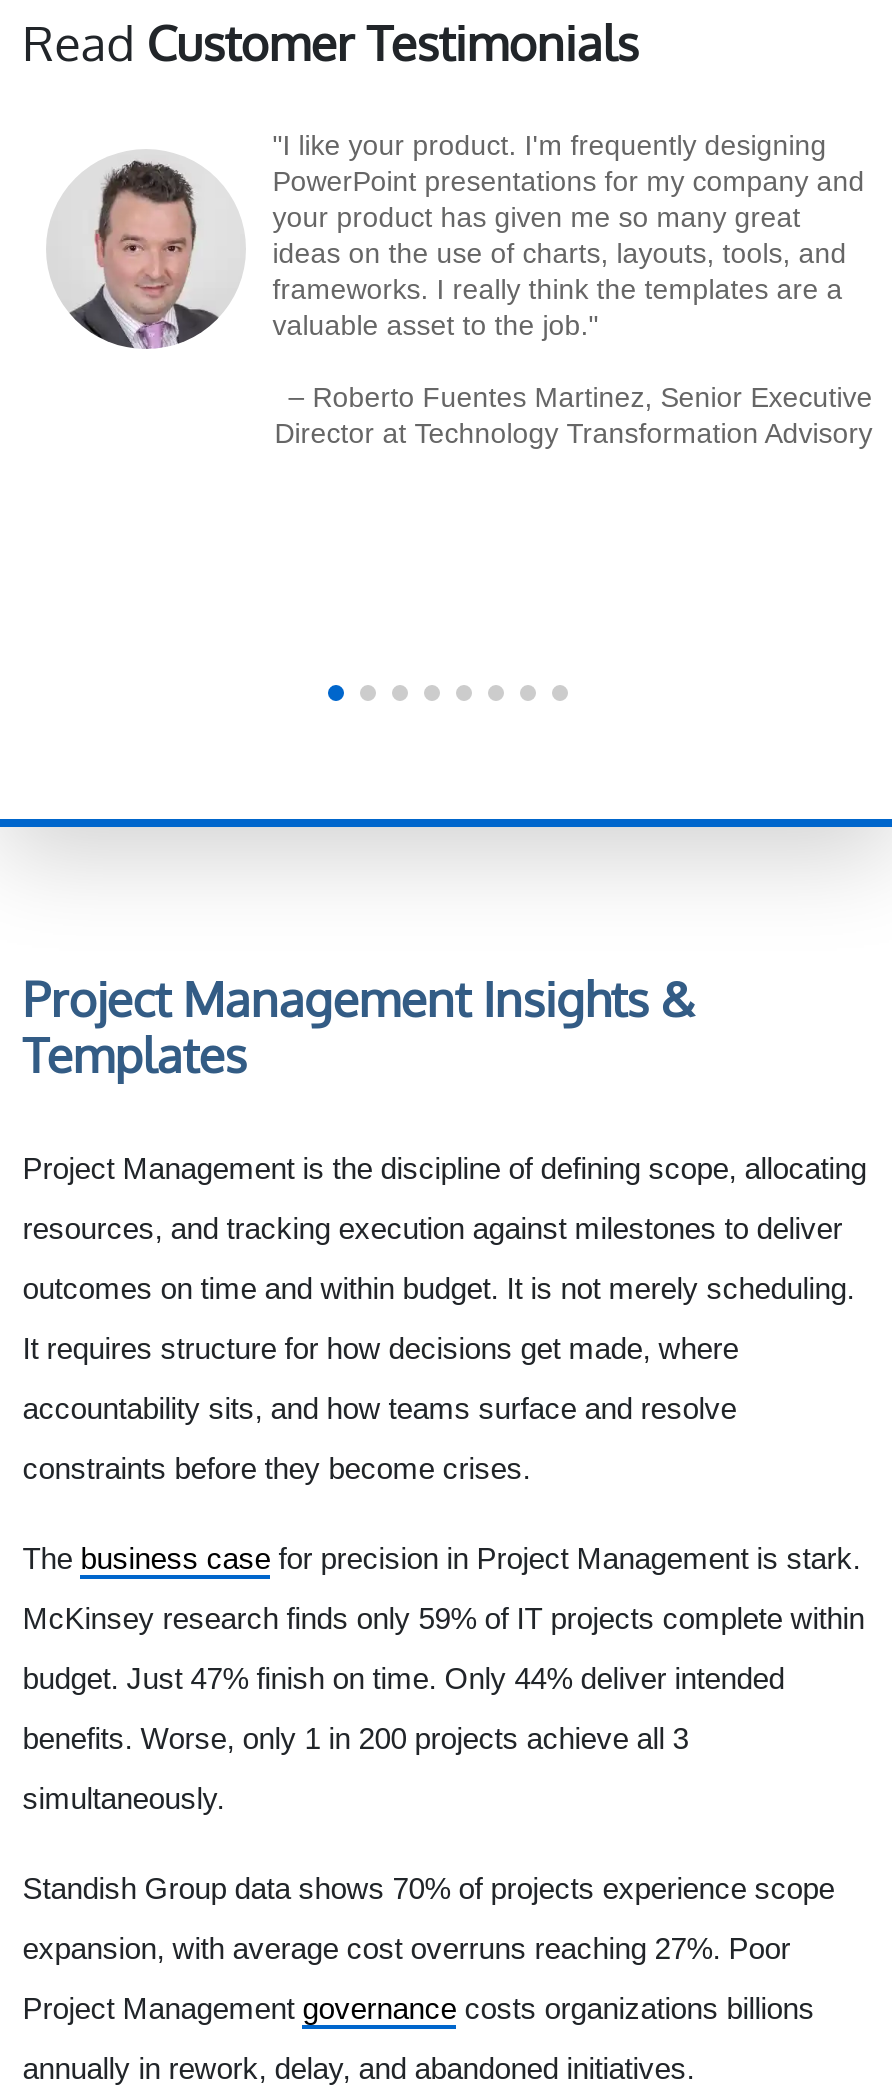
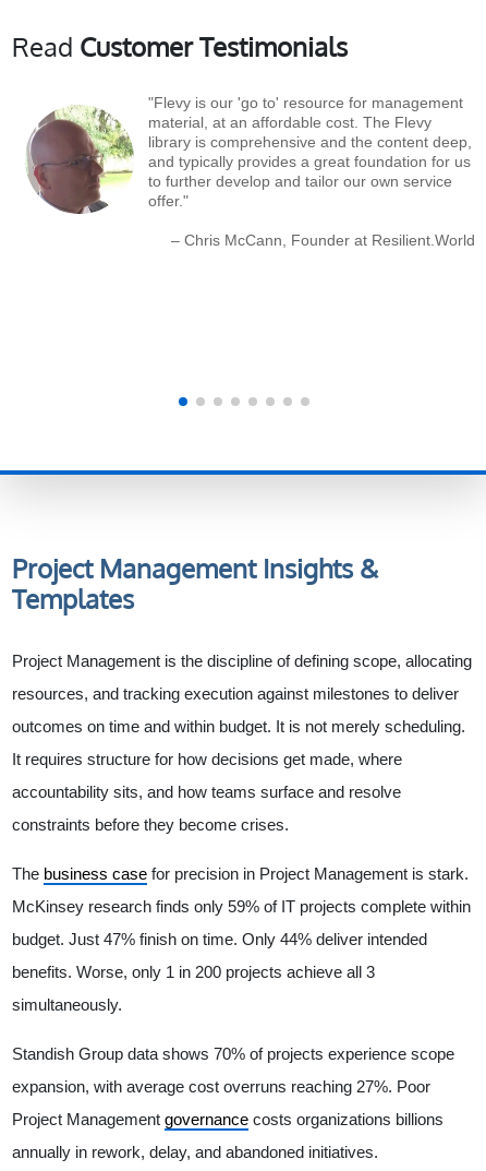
[52,128,864,349] [image] | "I like your product. I'm frequently designing | PowerPoint presentations for my company and | your product has given me so many great | ideas on the use of charts, layouts, tools, and | frameworks. I really think the templates are a | valuable asset to the job." -> [27,93,472,214] [image] | "Flevy is our 'go to' resource for management | material, at an affordable cost. The Flevy | library is comprehensive and the content deep, | and typically provides a great foundation for us | to further develop and tailor our own service | offer."
[274,380,872,448] – Roberto Fuentes Martinez, Senior Executive | Director at Technology Transformation Advisory -> [171,231,475,248] – Chris McCann, Founder at Resilient.World

